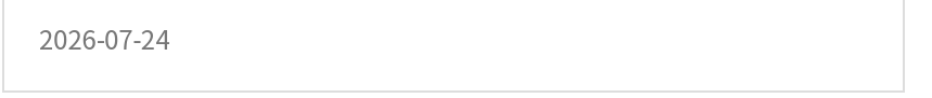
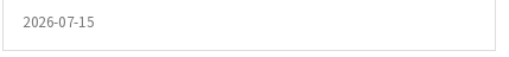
[39,29,170,57] 2026-07-24 -> [23,16,94,31] 2026-07-15

